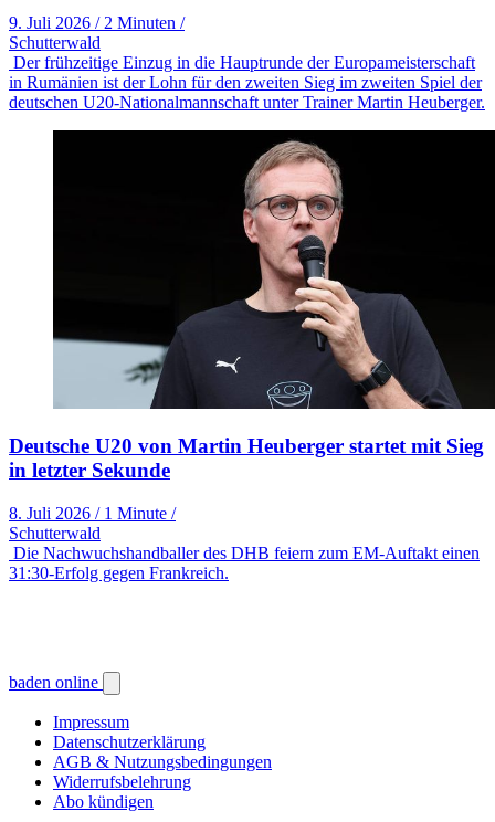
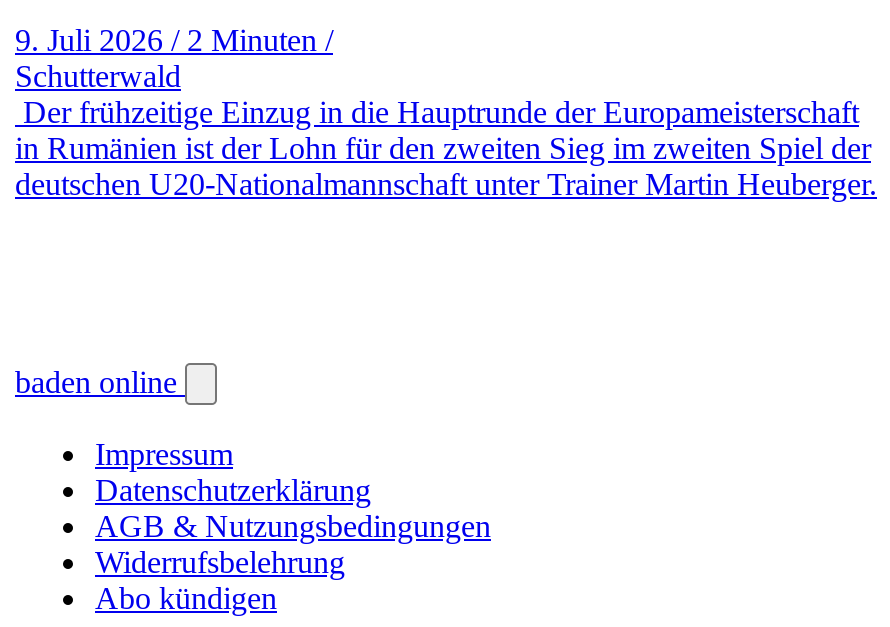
[9,129,492,582] [image] | Deutsche U20 von Martin Heuberger startet mit Sieg | in letzter Sekunde | 8. Juli 2026 / 1 Minute / | Schutterwald | Die Nachwuchshandballer des DHB feiern zum EM-Auftakt einen | 31:30-Erfolg gegen Frankreich. -> none

